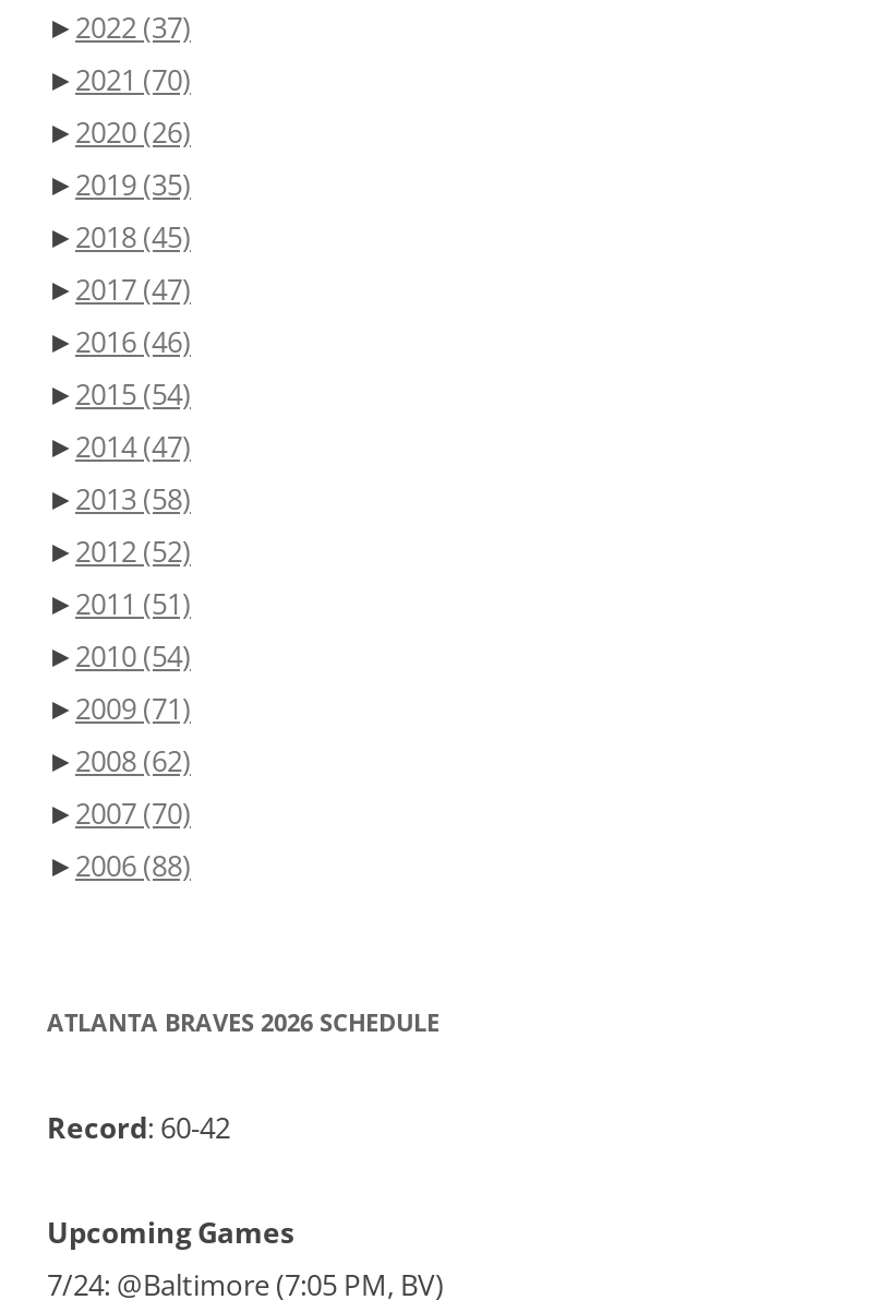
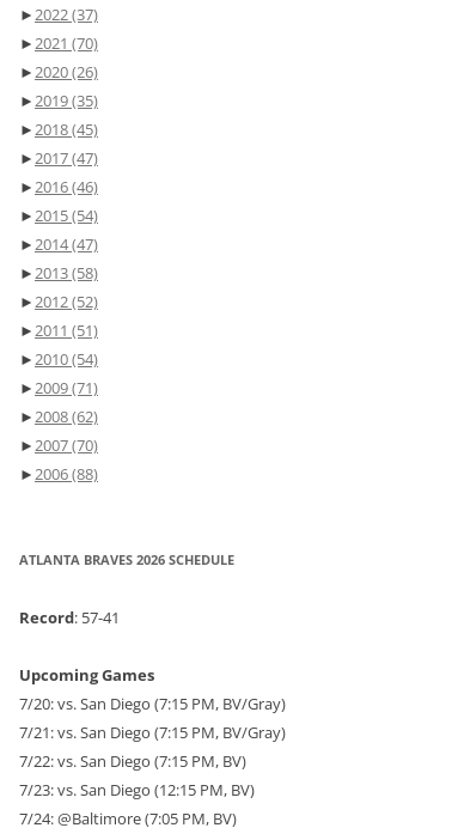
[47,1107,230,1147] Record: 60-42 -> [19,607,120,629] Record: 57-41
none -> [19,693,286,801] 7/20: vs. San Diego (7:15 PM, BV/Gray) | 7/21: vs. San Diego (7:15 PM, BV/Gray) | 7/22: vs. San Diego (7:15 PM, BV) | 7/23: vs. San Diego (12:15 PM, BV)

